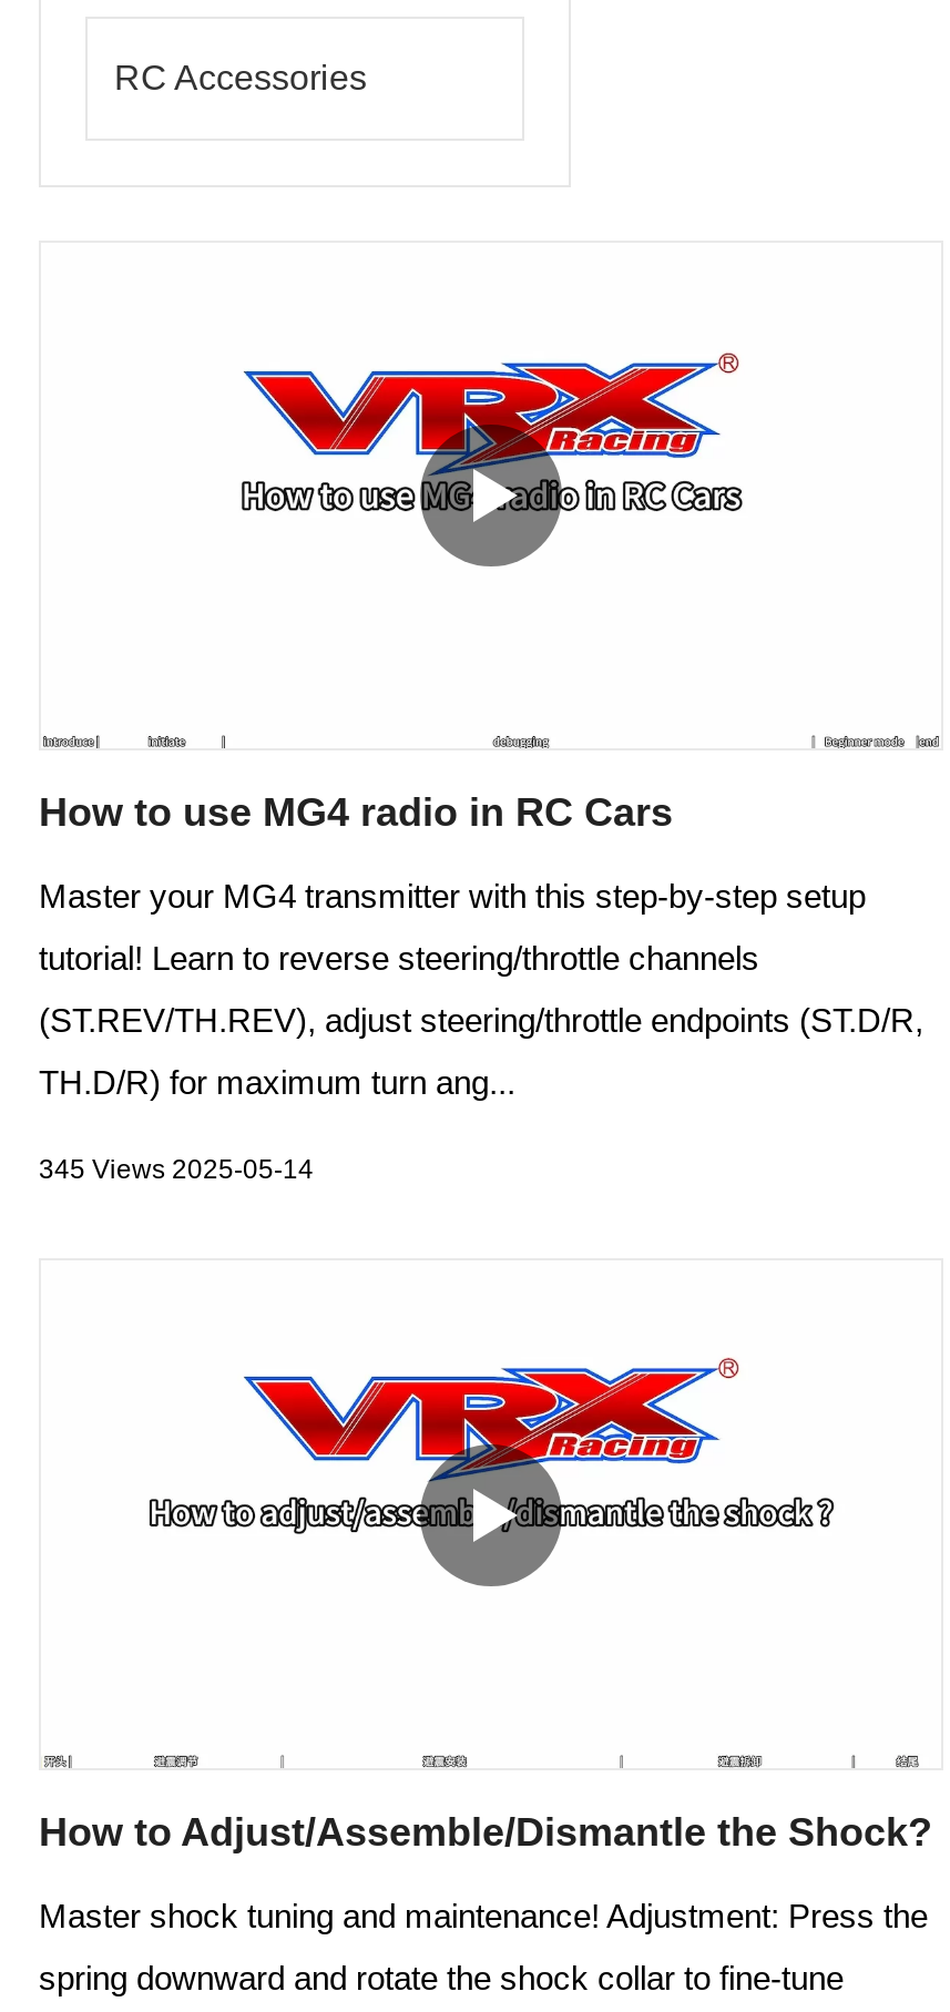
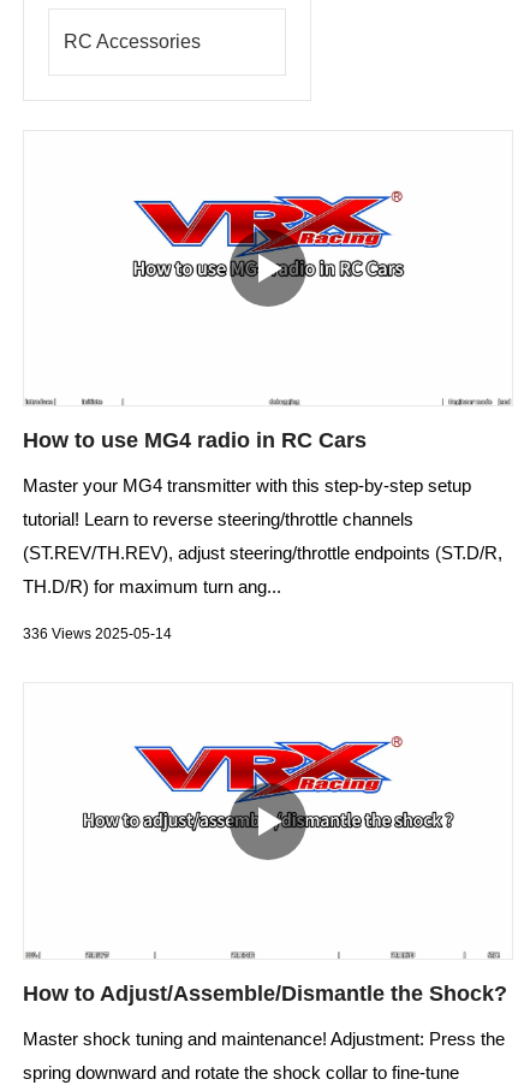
[39,1155,314,1186] 345 Views 2025-05-14 -> [23,626,172,643] 336 Views 2025-05-14

